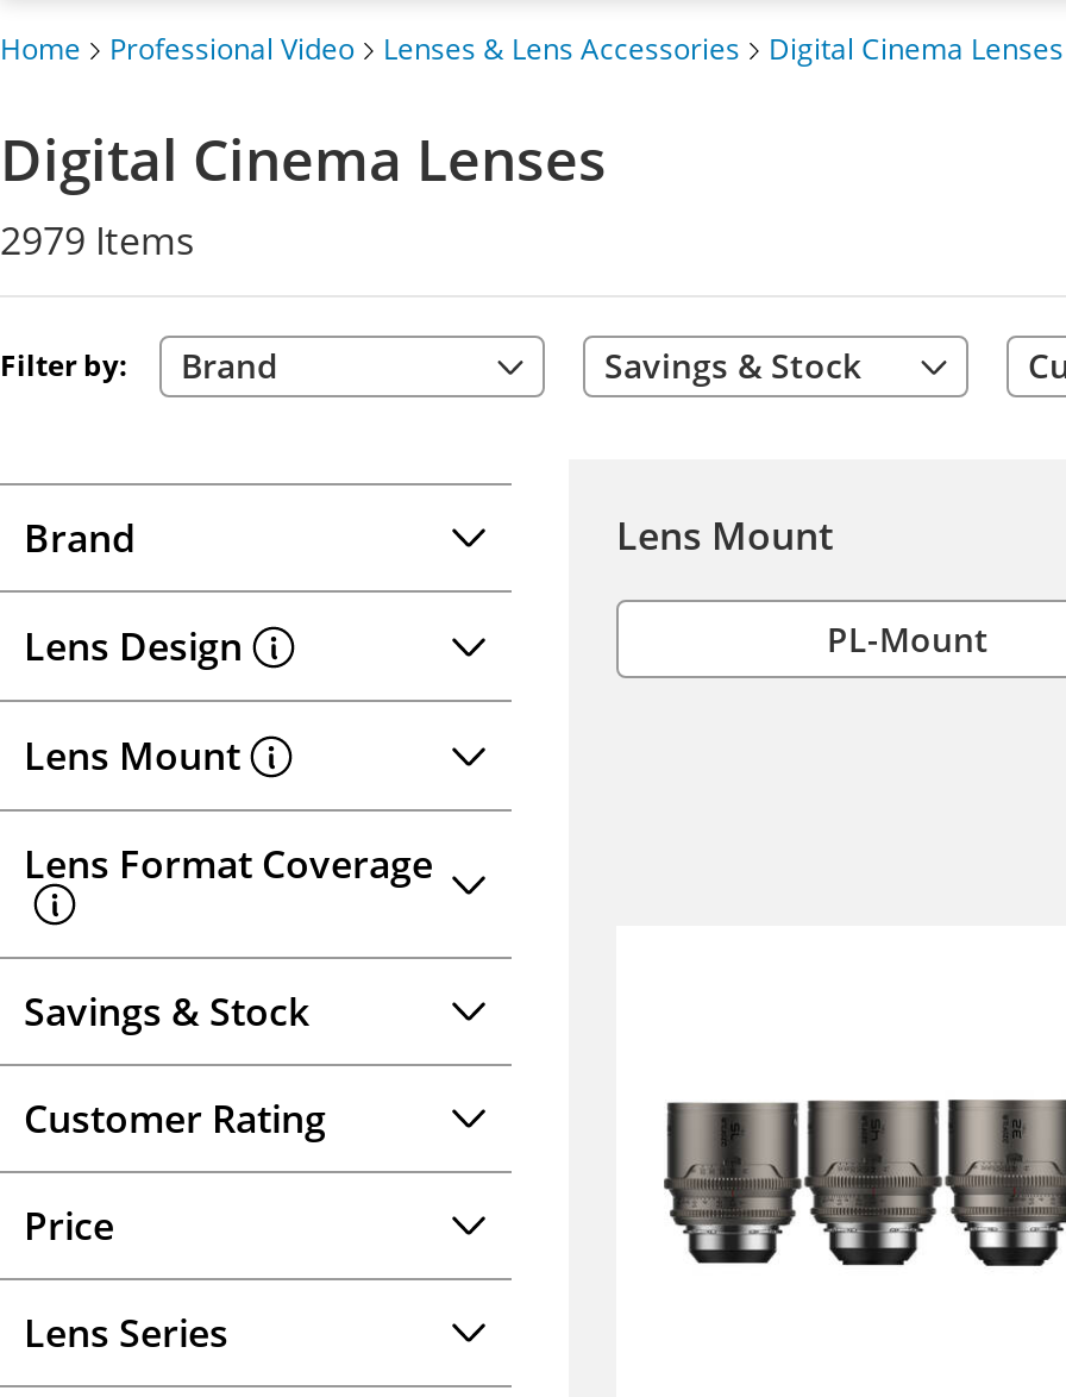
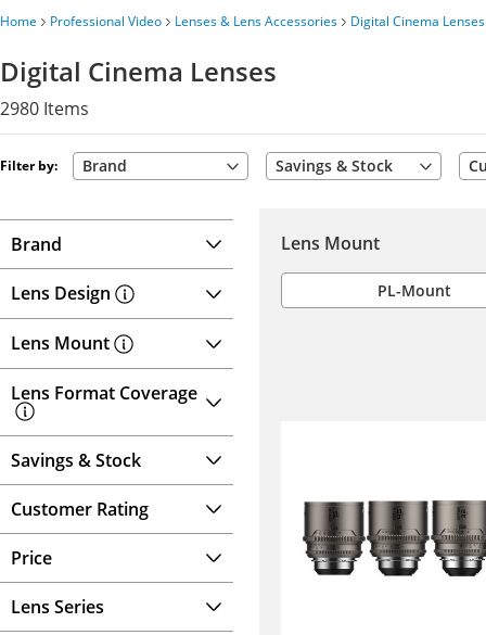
[0,214,195,267] 2979 Items -> [0,97,89,120] 2980 Items

